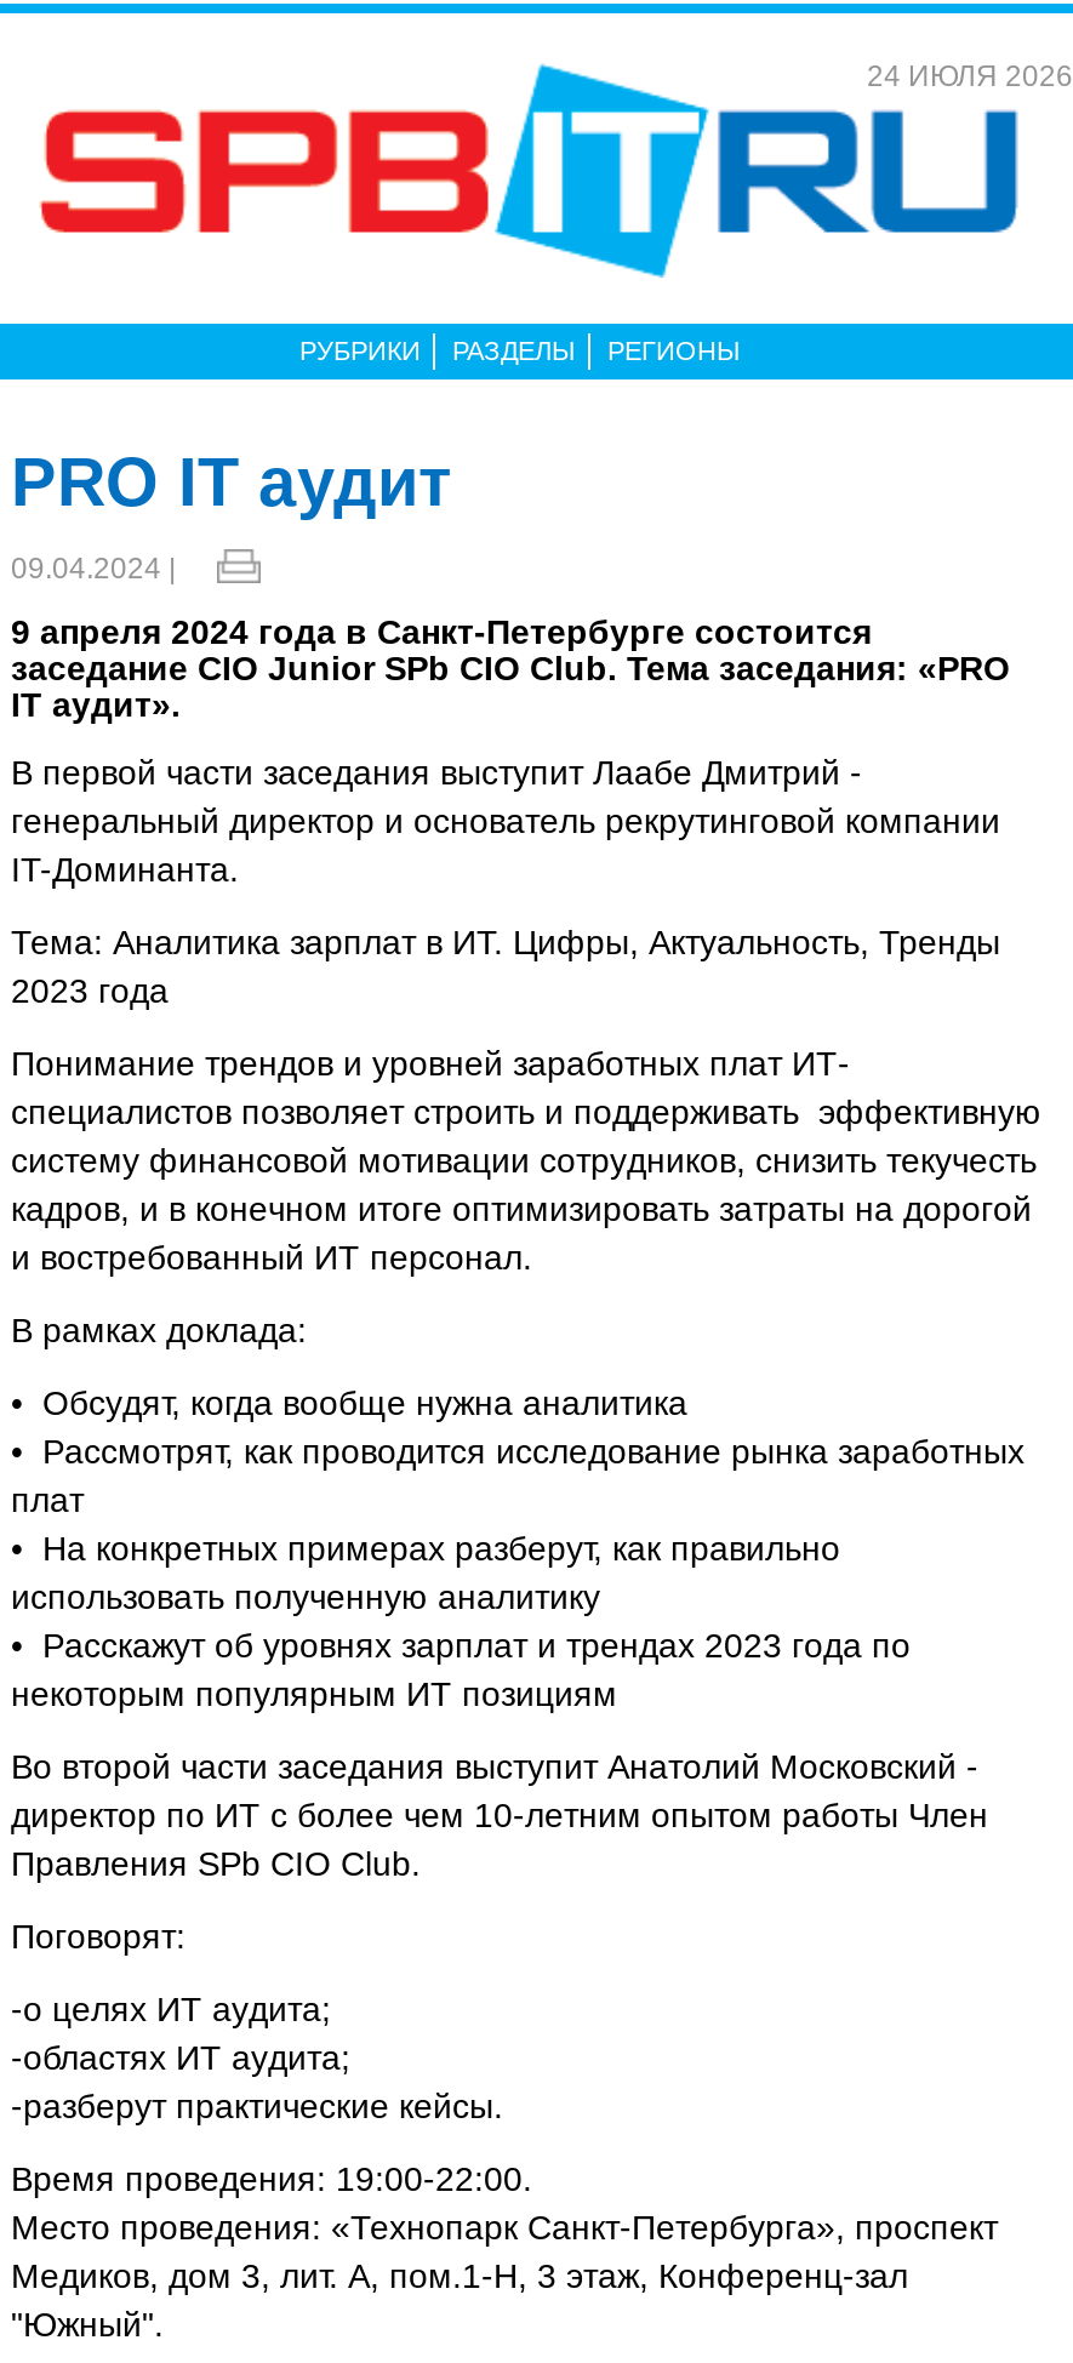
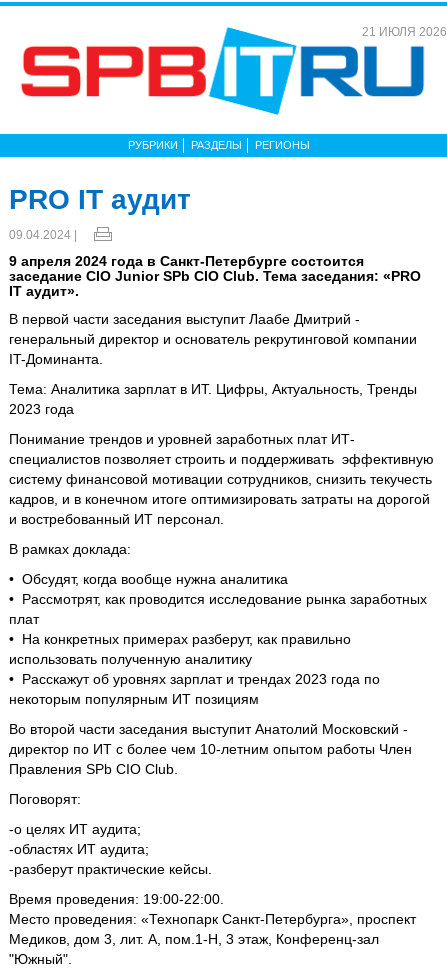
[867,59,1073,93] 24 ИЮЛЯ 2026 -> [362,25,447,39] 21 ИЮЛЯ 2026

